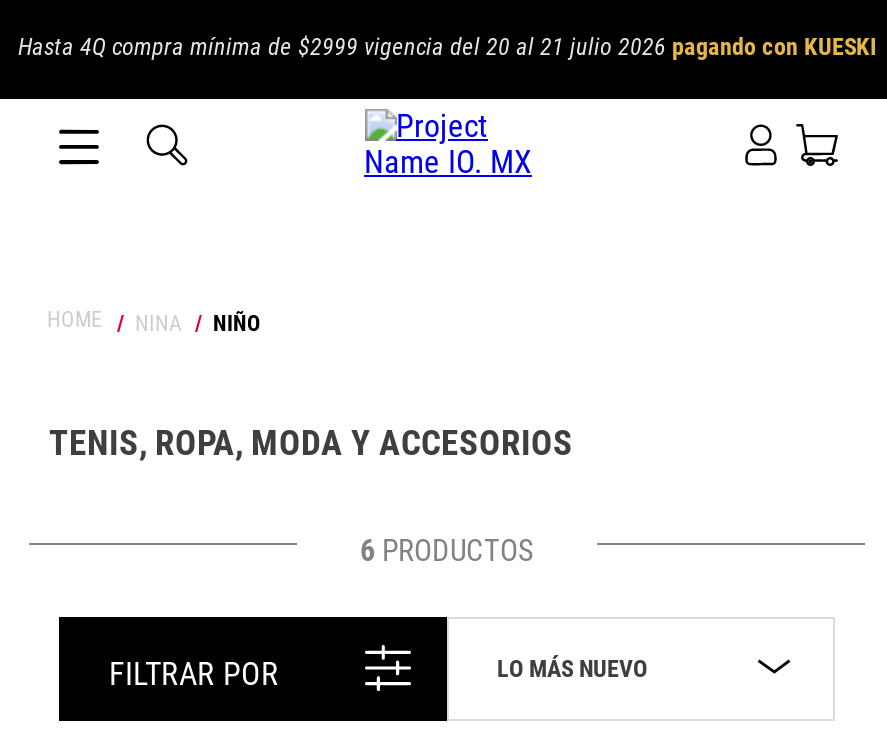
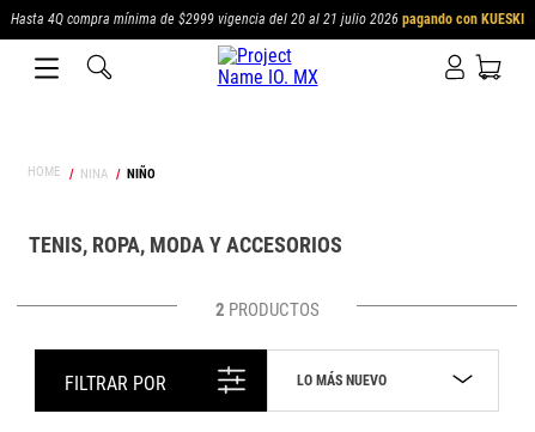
[360,534,534,570] 6 PRODUCTOS -> [215,300,319,321] 2 PRODUCTOS

